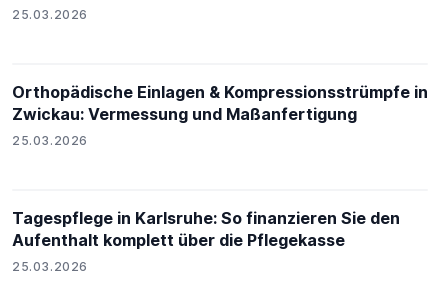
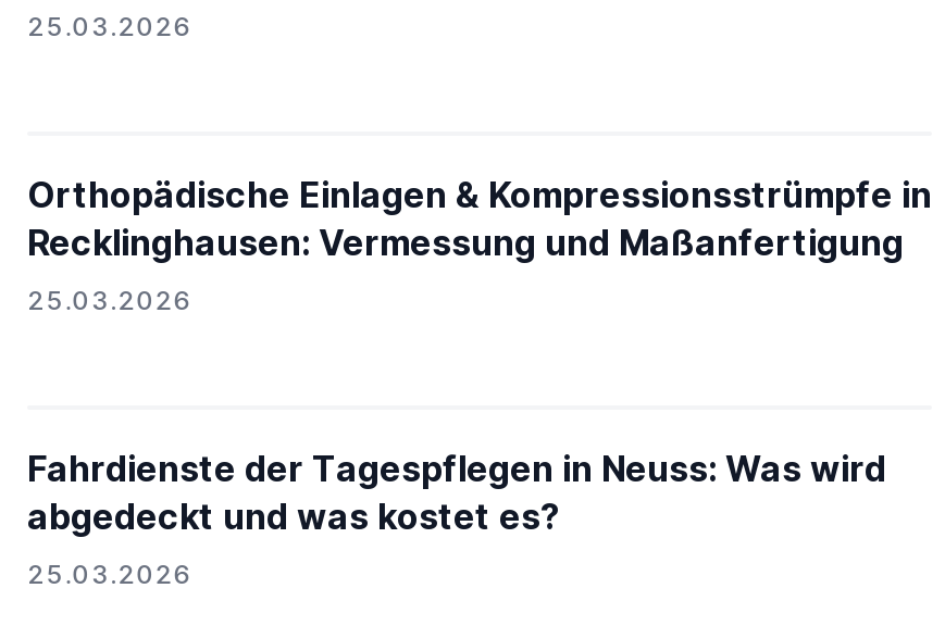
[12,104,357,124] Zwickau: Vermessung und Maßanfertigung -> [27,222,904,265] Recklinghausen: Vermessung und Maßanfertigung
[12,208,400,250] Tagespflege in Karlsruhe: So finanzieren Sie den | Aufenthalt komplett über die Pflegekasse -> [27,448,886,539] Fahrdienste der Tagespflegen in Neuss: Was wird | abgedeckt und was kostet es?

